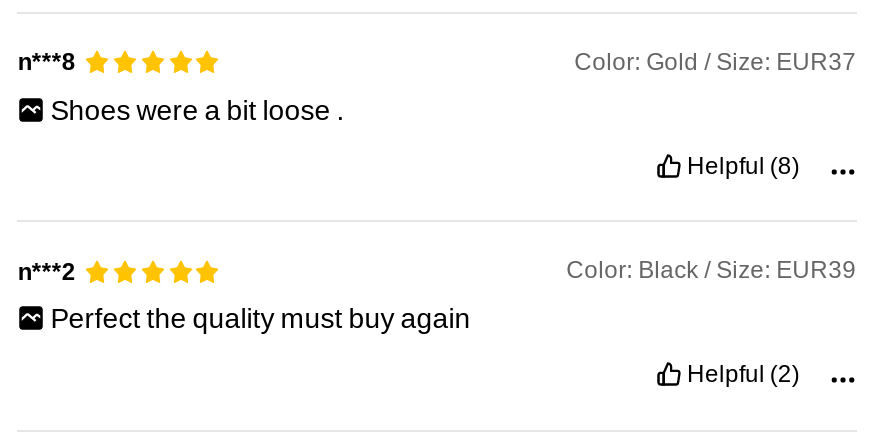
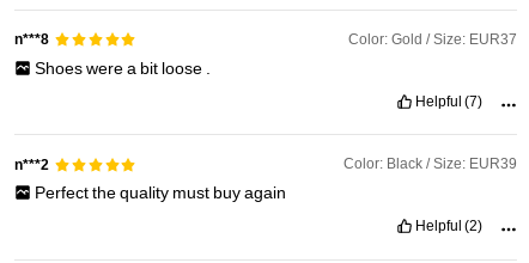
[687,152,800,180] Helpful (8) -> [415,93,483,110] Helpful (7)

